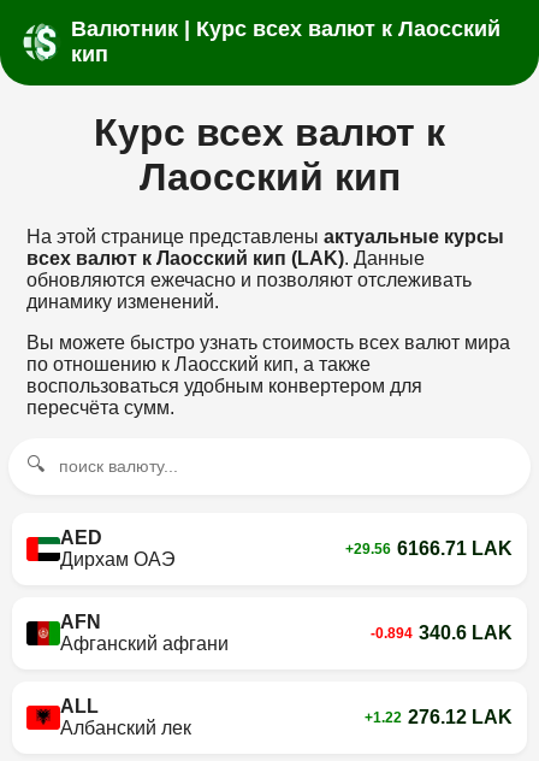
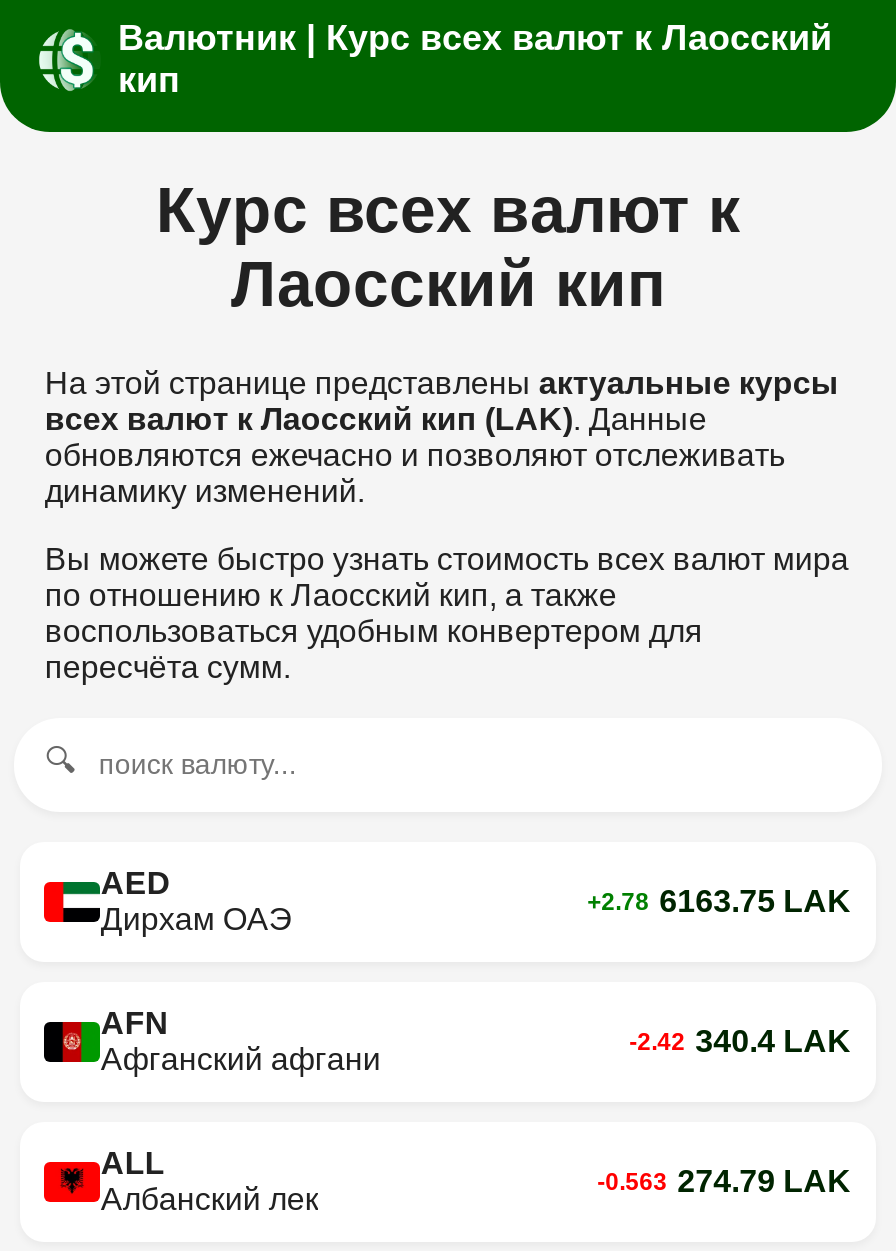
[345,538,512,559] +29.56 6166.71 LAK -> [587,884,851,918] +2.78 6163.75 LAK
[370,622,512,643] -0.894 340.6 LAK -> [629,1024,851,1058] -2.42 340.4 LAK
[364,707,512,727] +1.22 276.12 LAK -> [597,1164,851,1198] -0.563 274.79 LAK

